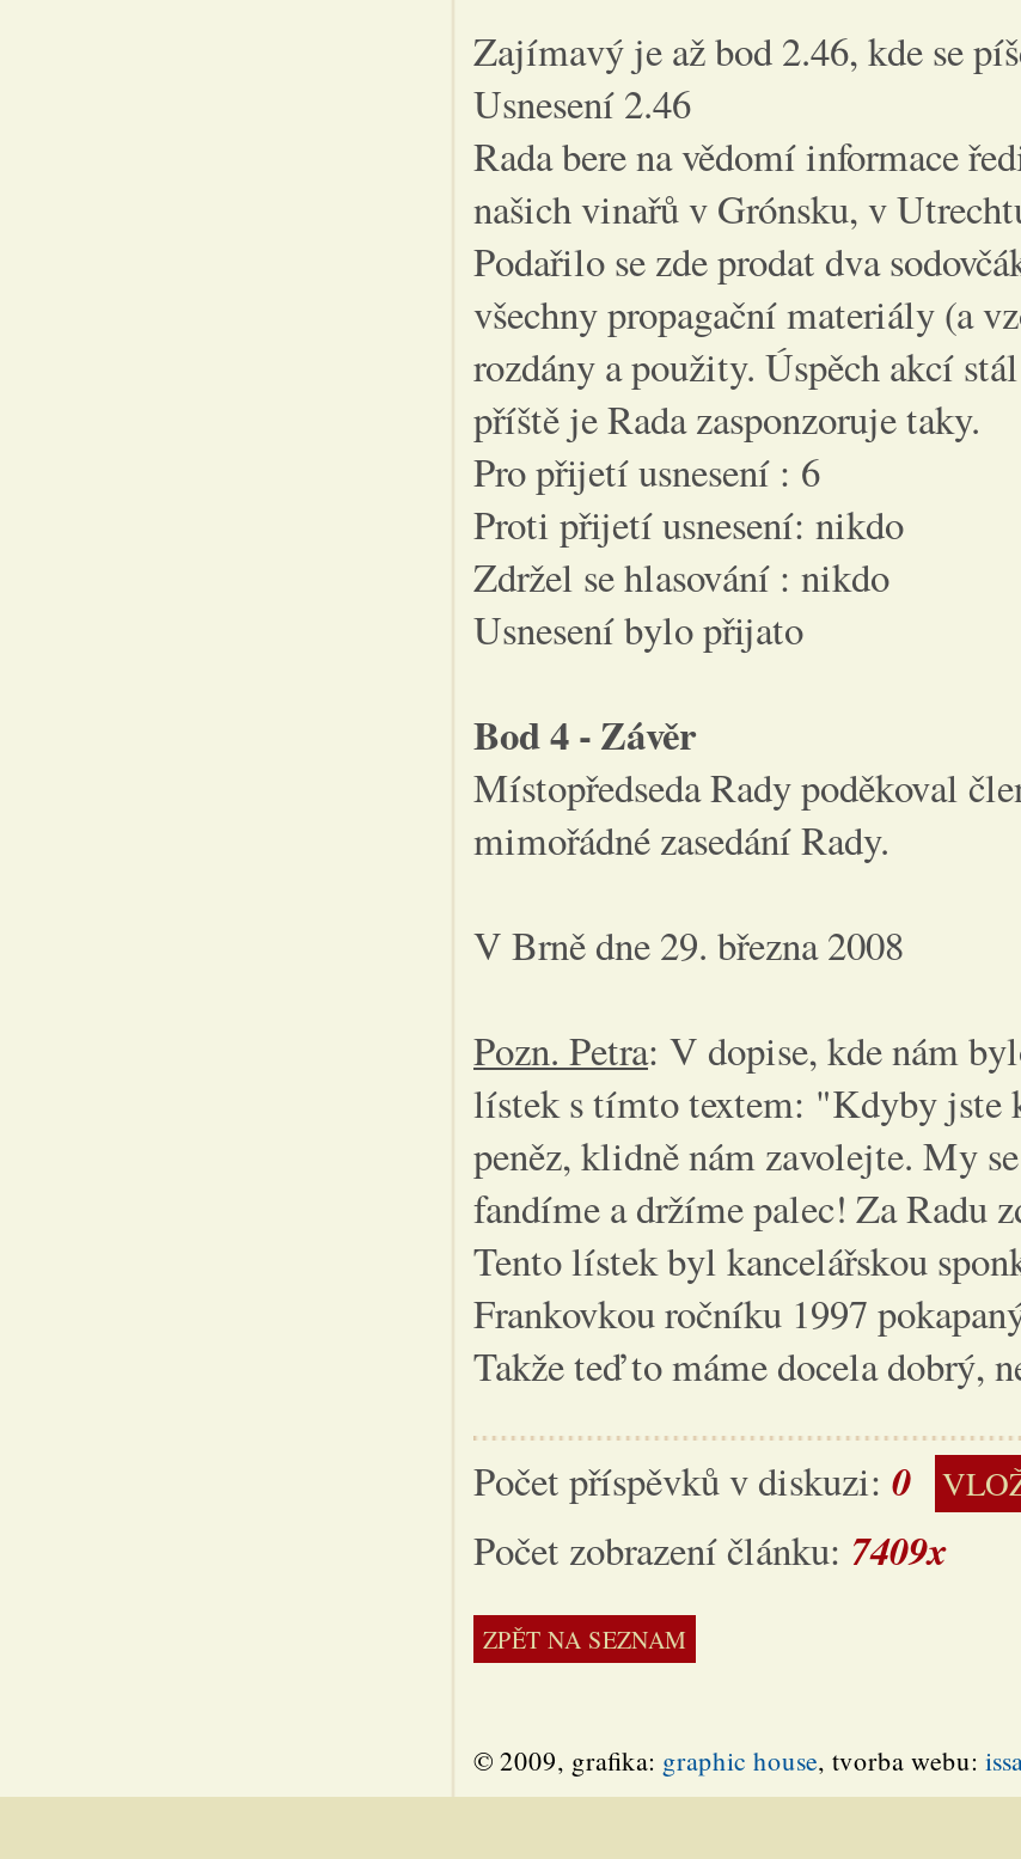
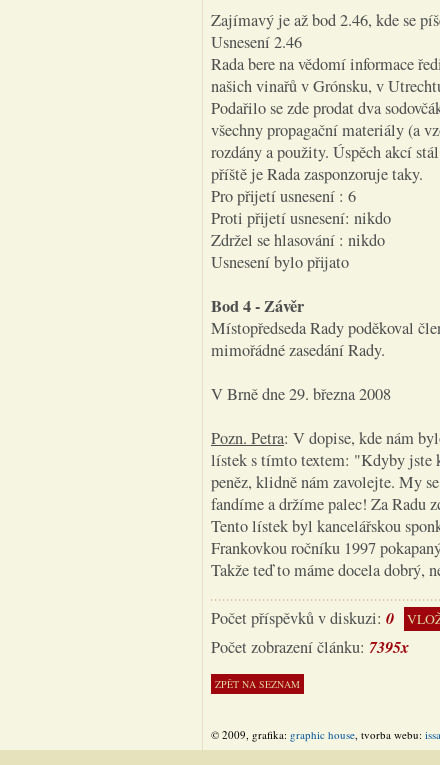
[473,1522,947,1577] Počet zobrazení článku: 7409x -> [211,635,409,658] Počet zobrazení článku: 7395x

